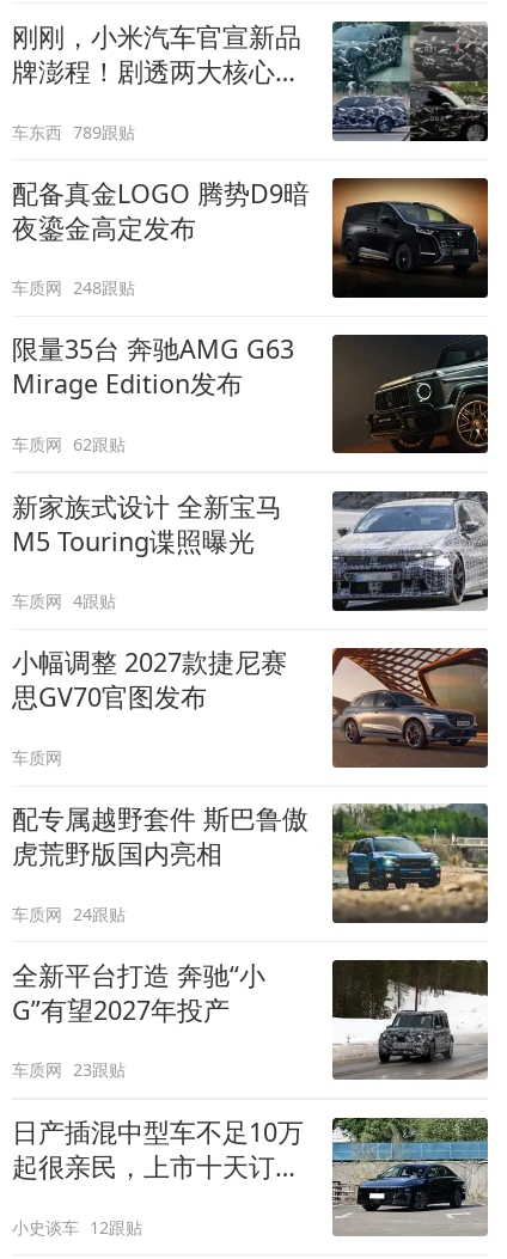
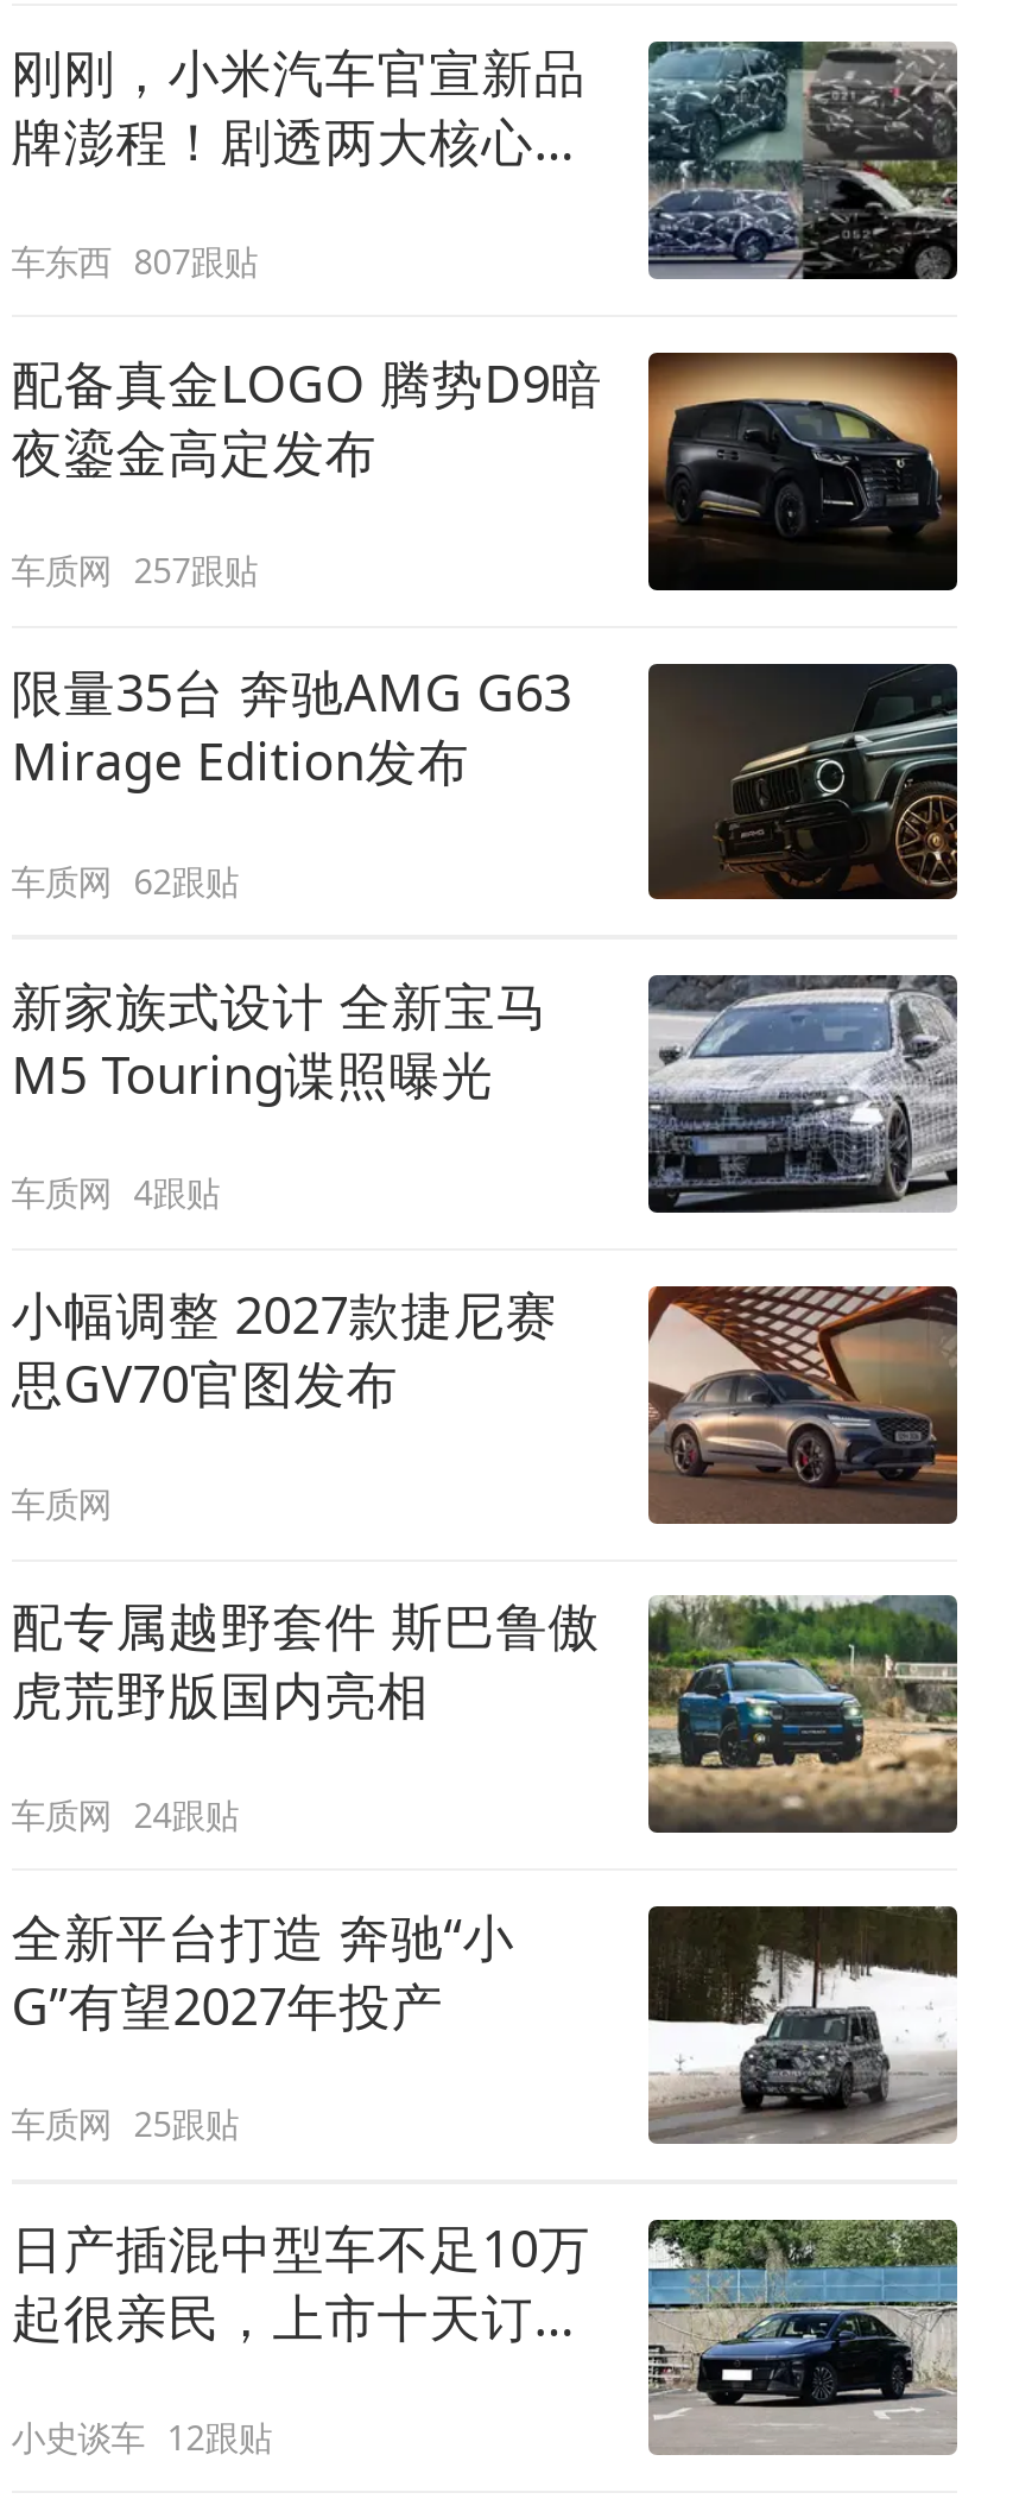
[12,120,135,143] 车东西 789跟贴 -> [11,238,257,283] 车东西 807跟贴
[12,276,135,299] 车质网 248跟贴 -> [11,548,257,593] 车质网 257跟贴
[12,1058,126,1081] 车质网 23跟贴 -> [11,2102,238,2147] 车质网 25跟贴

